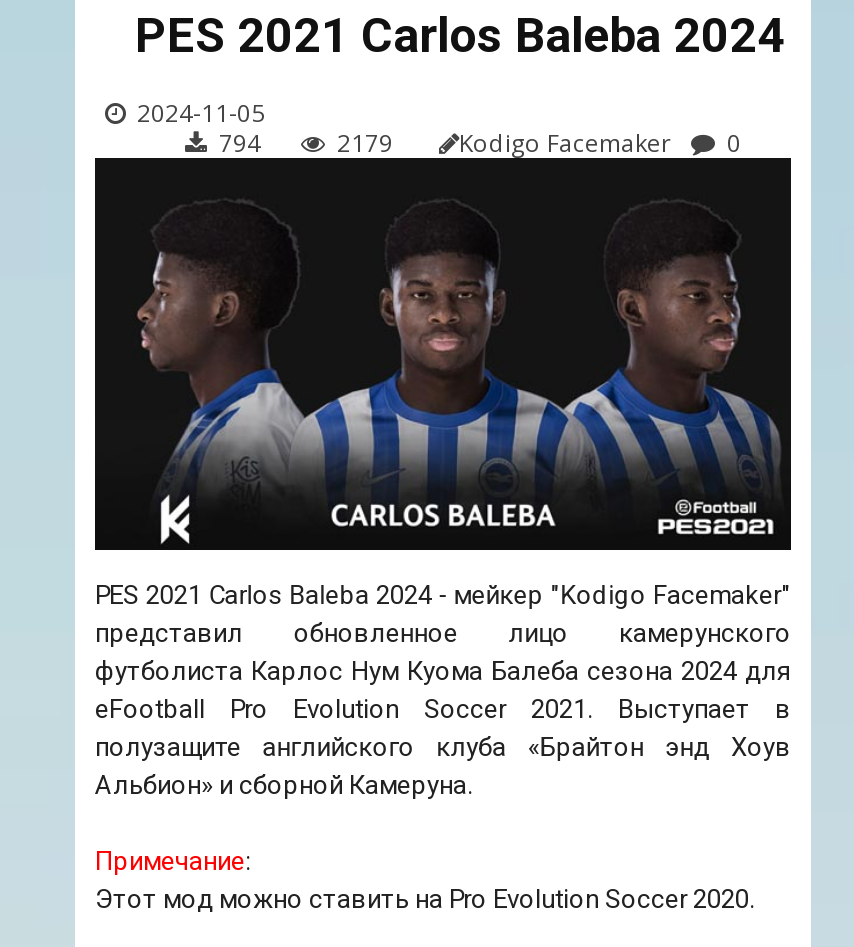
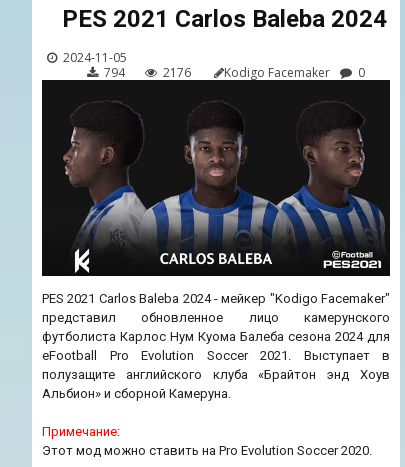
[331,127,393,161] 2179 -> [160,64,191,81] 2176

